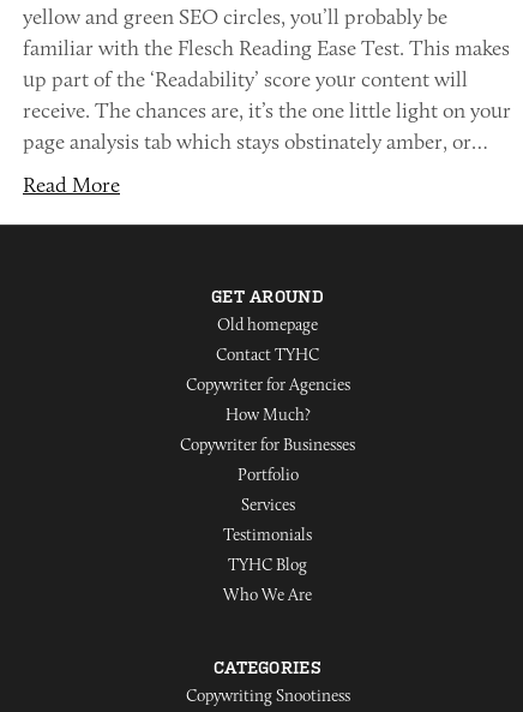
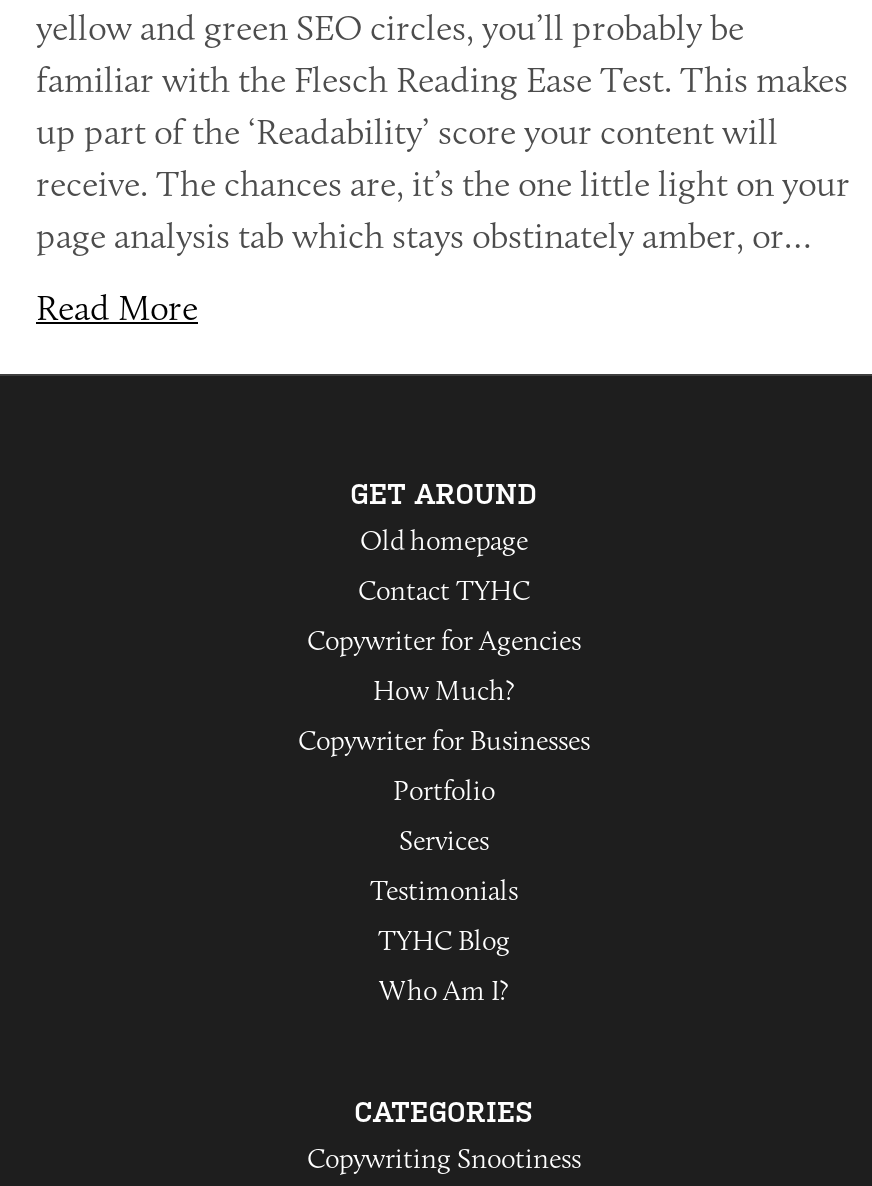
[223,584,312,606] Who We Are -> [379,973,509,1009] Who Am I?

